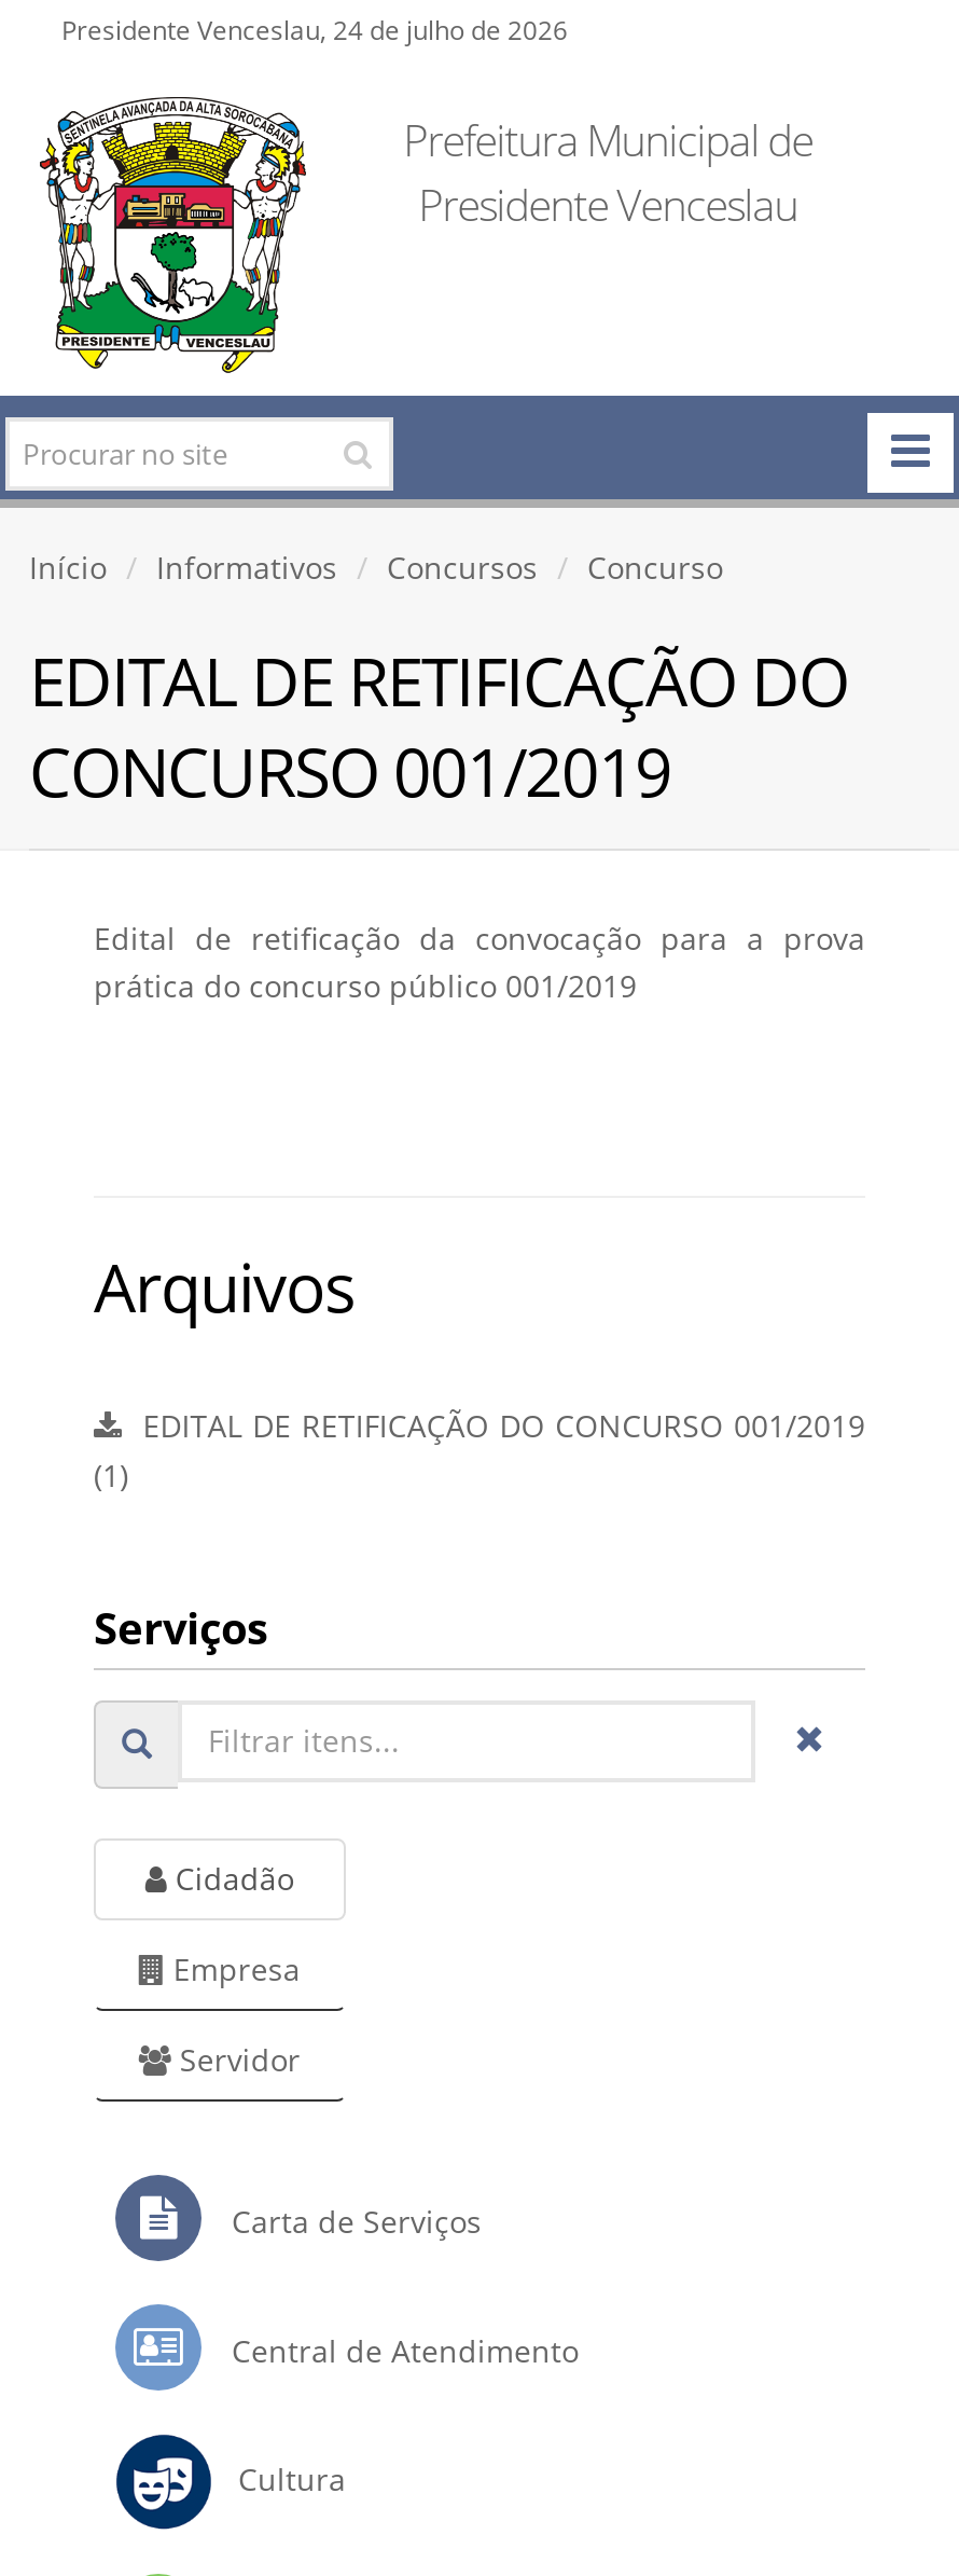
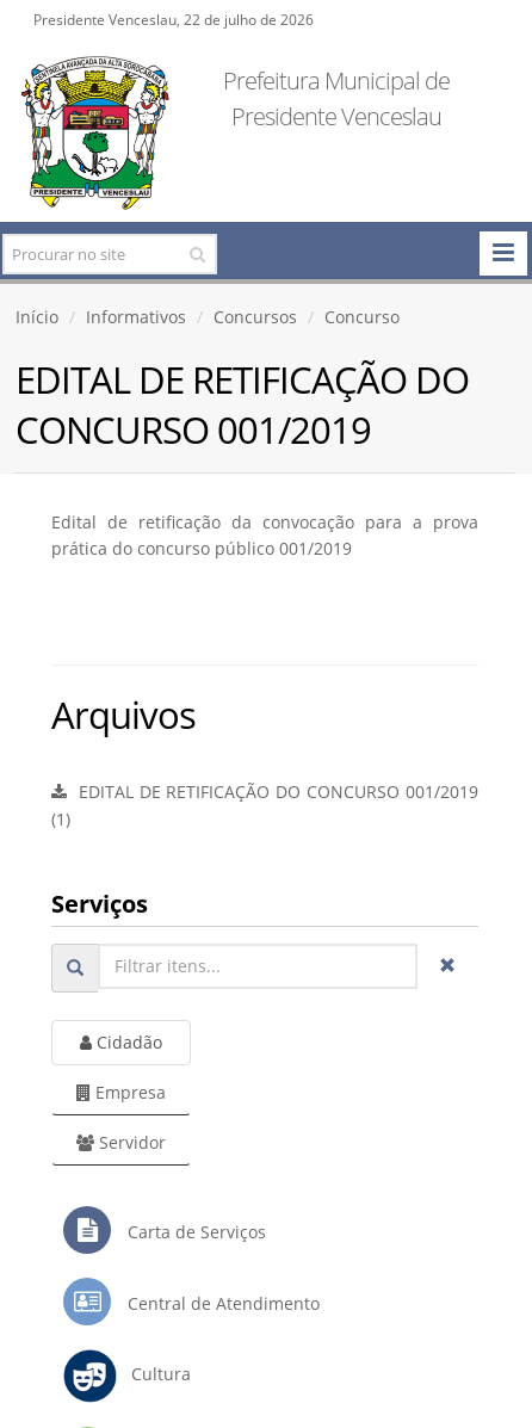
[61,12,568,46] Presidente Venceslau, 24 de julho de 2026 -> [33,10,314,29] Presidente Venceslau, 22 de julho de 2026

